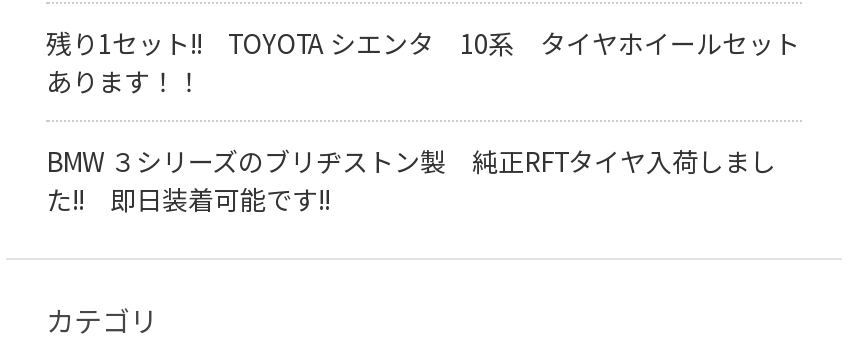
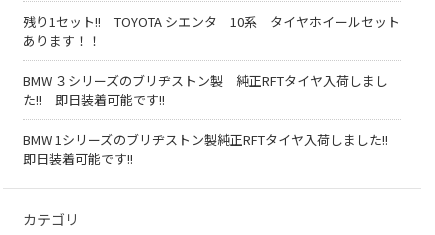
none -> [23,130,401,168] BMW 1シリーズのブリヂストン製純正RFTタイヤ入荷しました!! | 即日装着可能です!!

